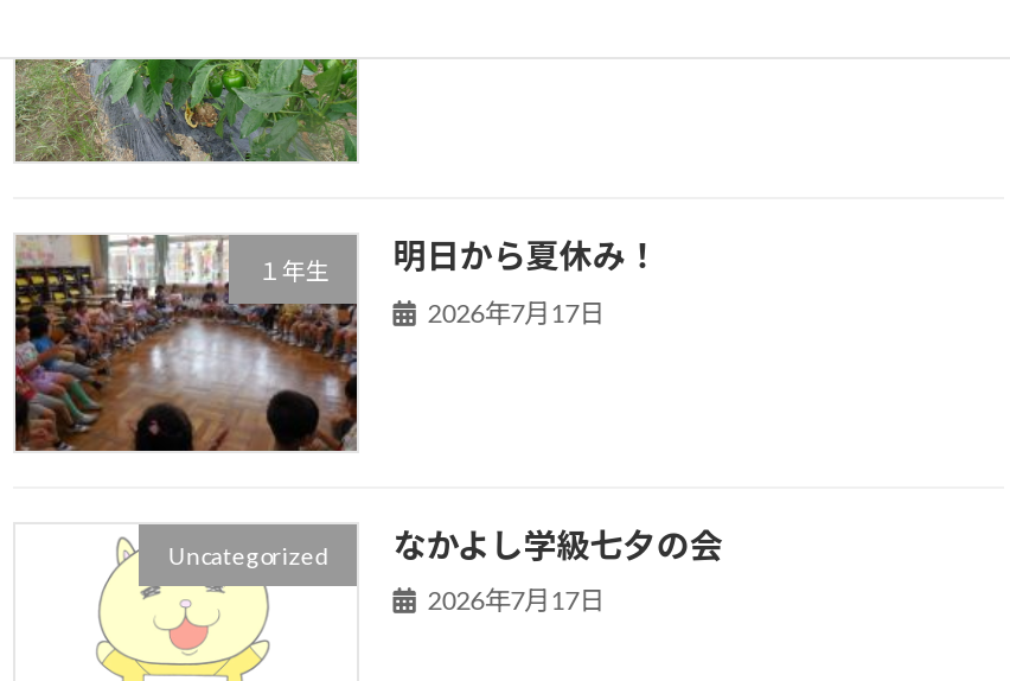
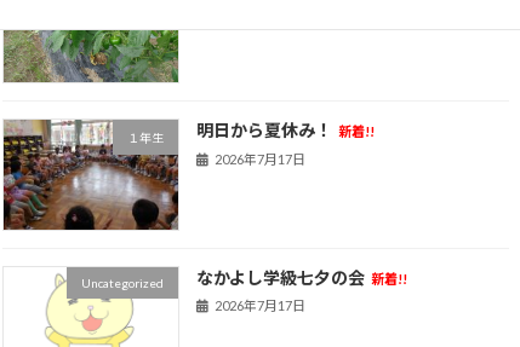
[393,236,659,276] 明日から夏休み！ -> [197,120,374,141] 明日から夏休み！ 新着!!
[393,523,723,564] なかよし学級七夕の会 -> [197,267,407,287] なかよし学級七夕の会 新着!!

